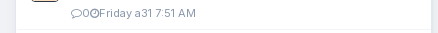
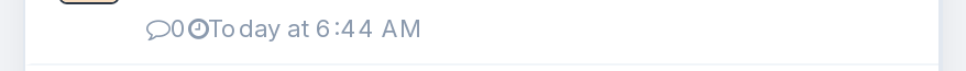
[82,6,196,20] 0 Friday a31 7:51 AM -> [171,13,421,44] 0 Today at 6:44 AM

